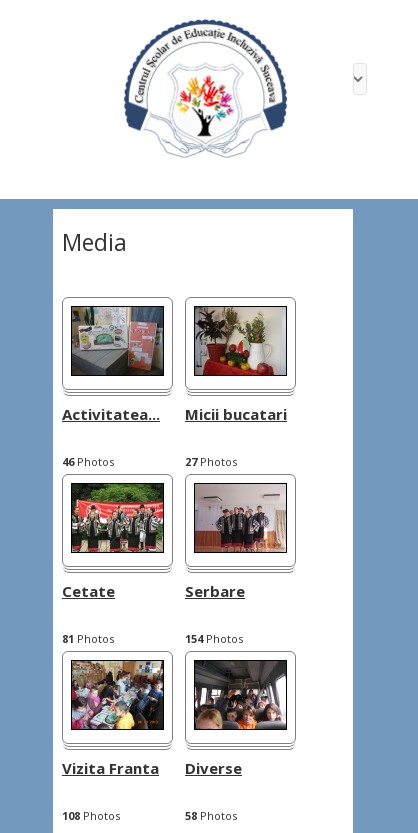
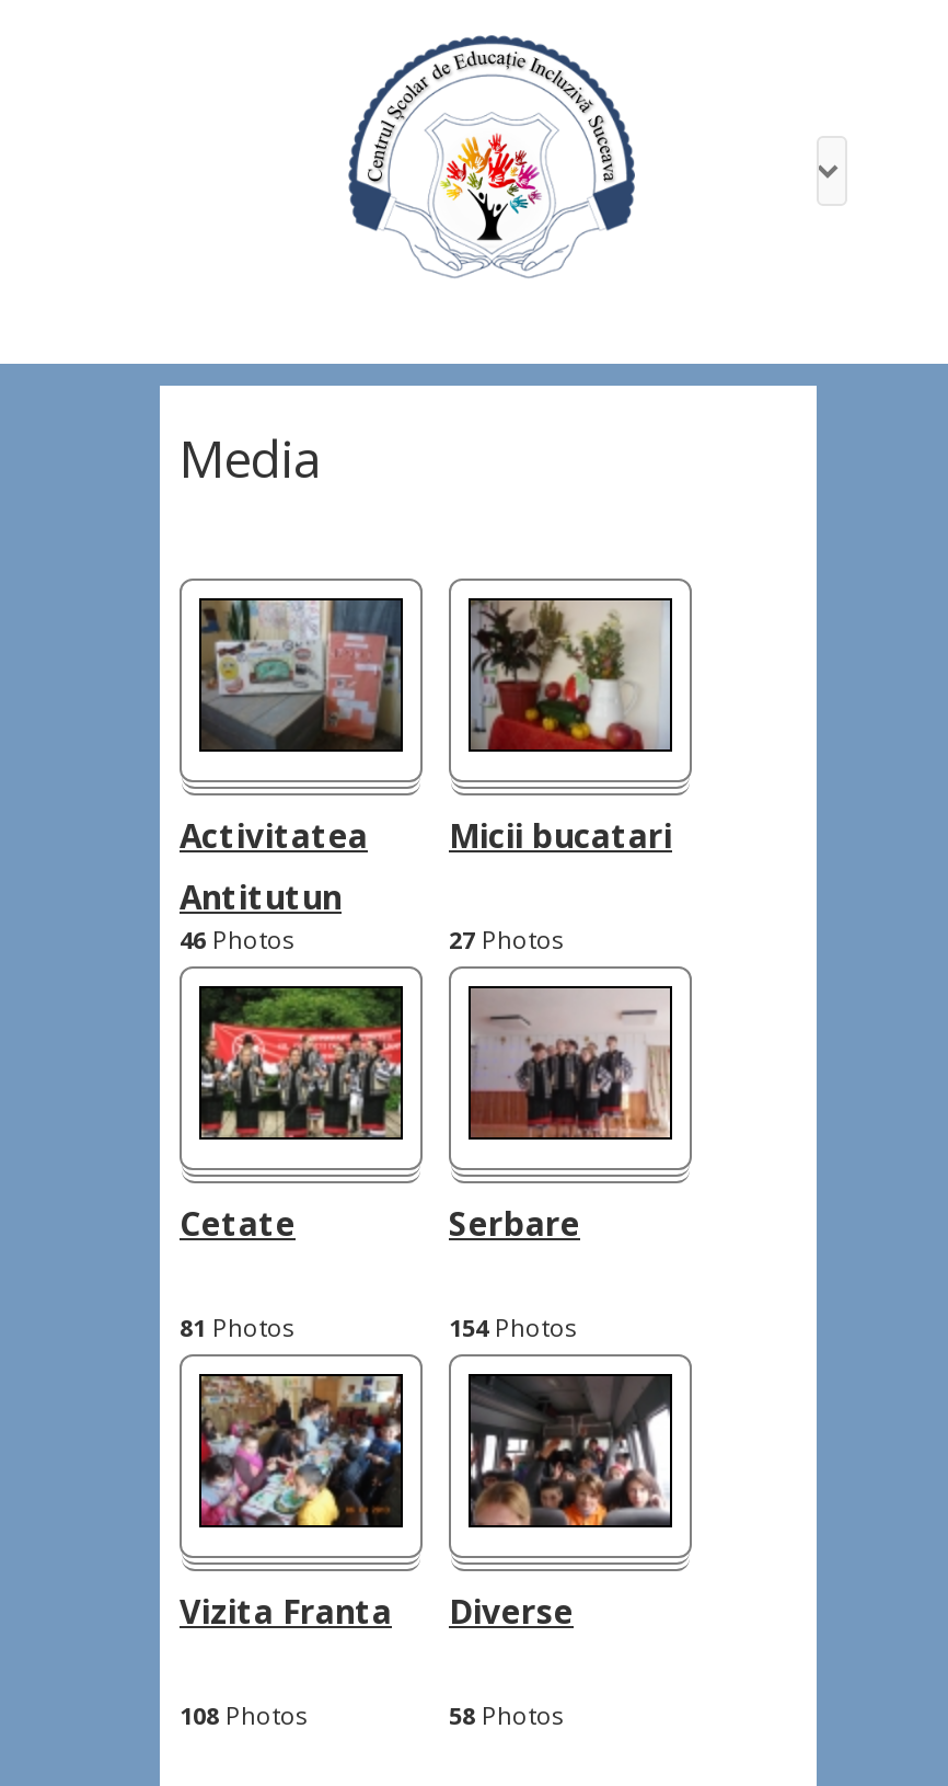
[123,18,288,154] [image] -> [320,33,668,278] [image]
[62,404,160,424] Activitatea... -> [180,813,368,918] Activitatea | Antitutun

